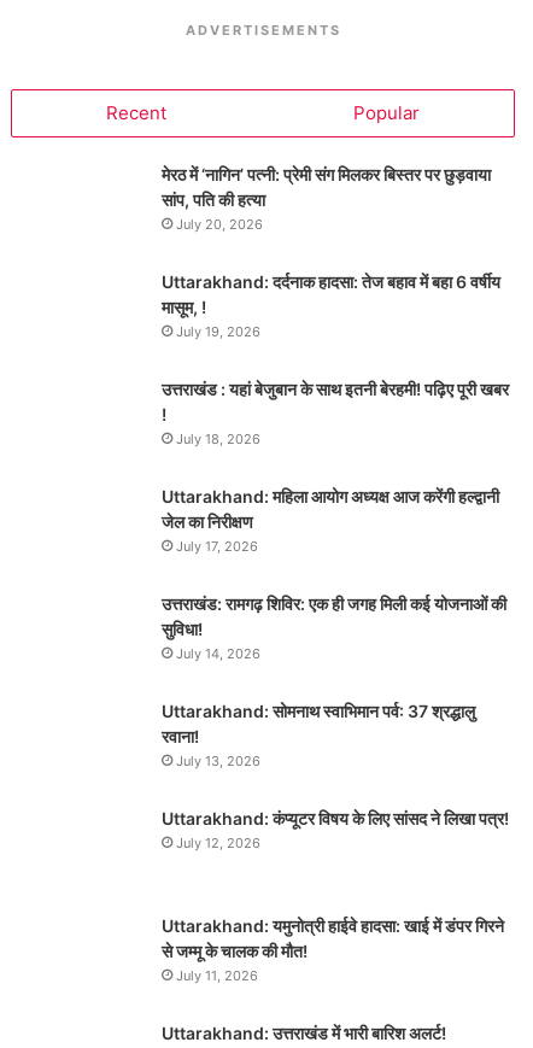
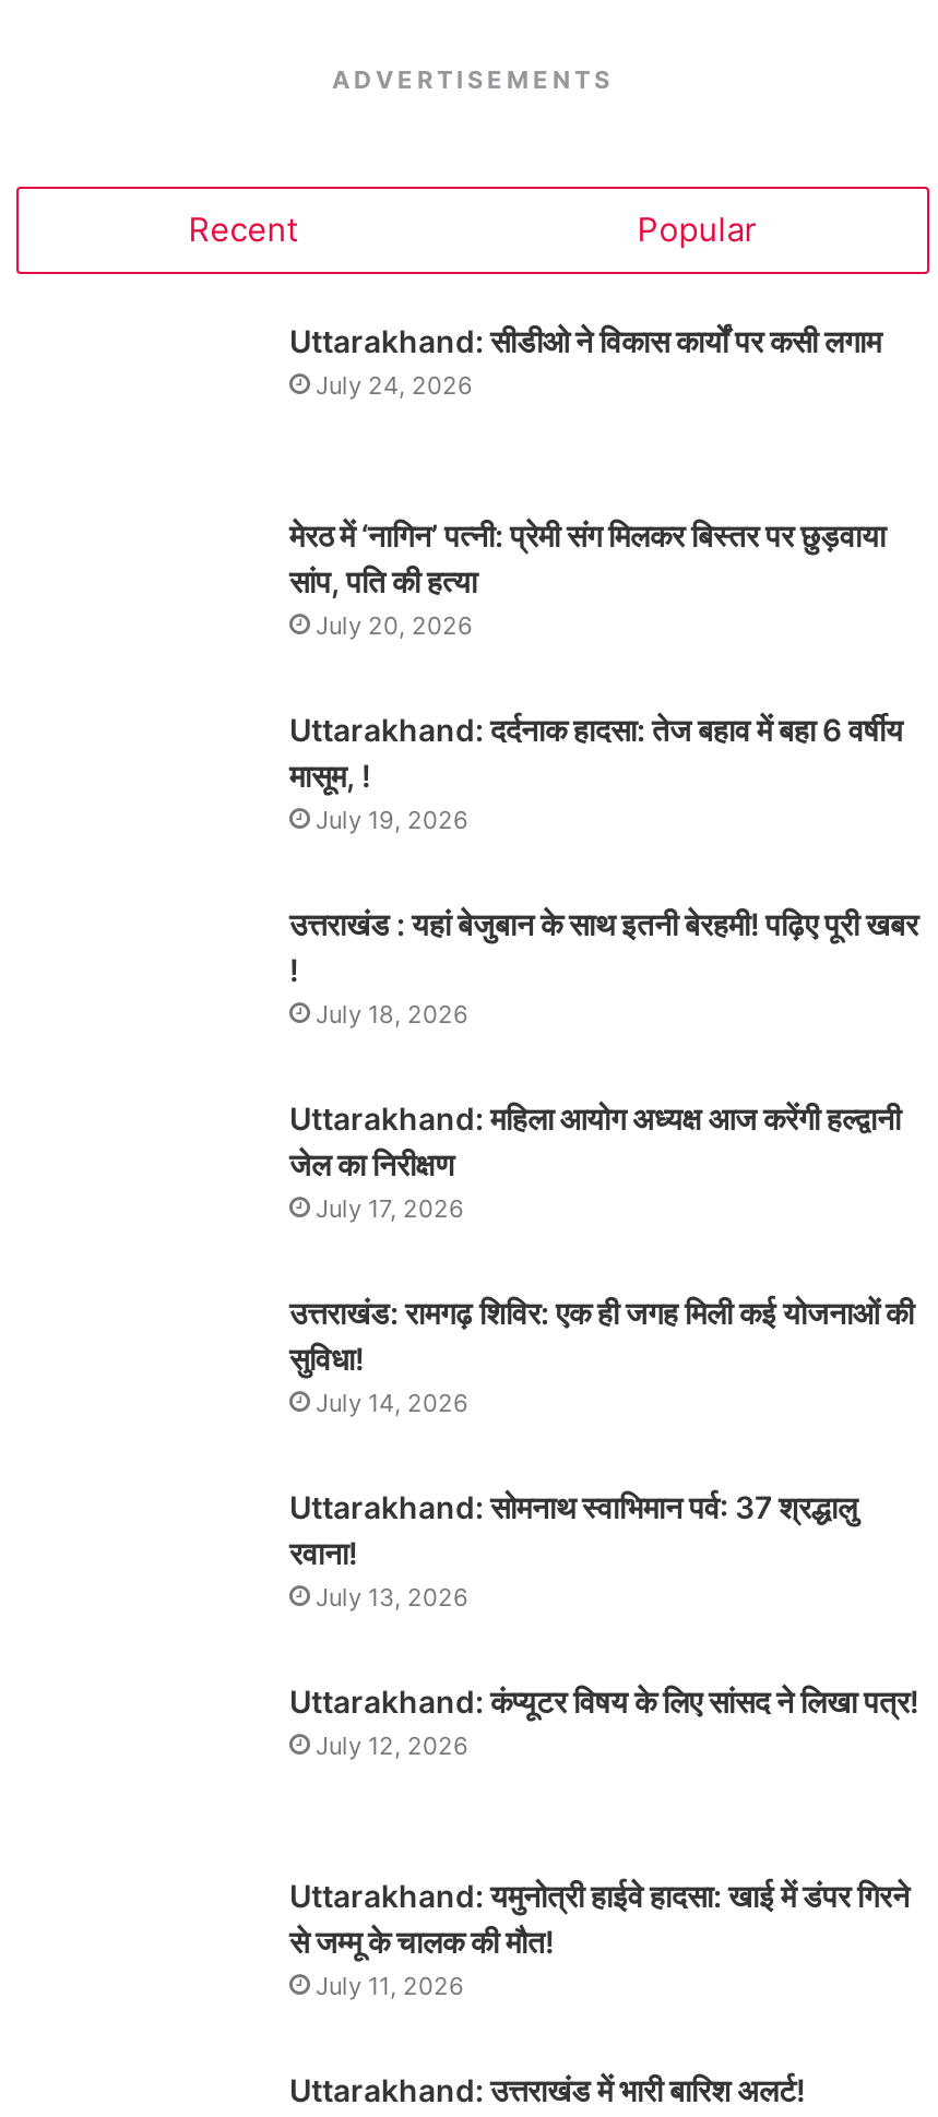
none -> [289,323,881,402] Uttarakhand: सीडीओ ने विकास कार्यों पर कसी लगाम | July 24, 2026

